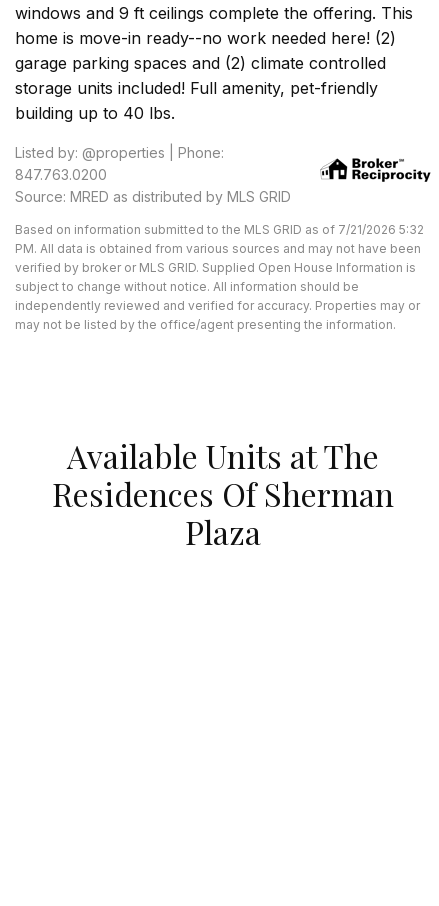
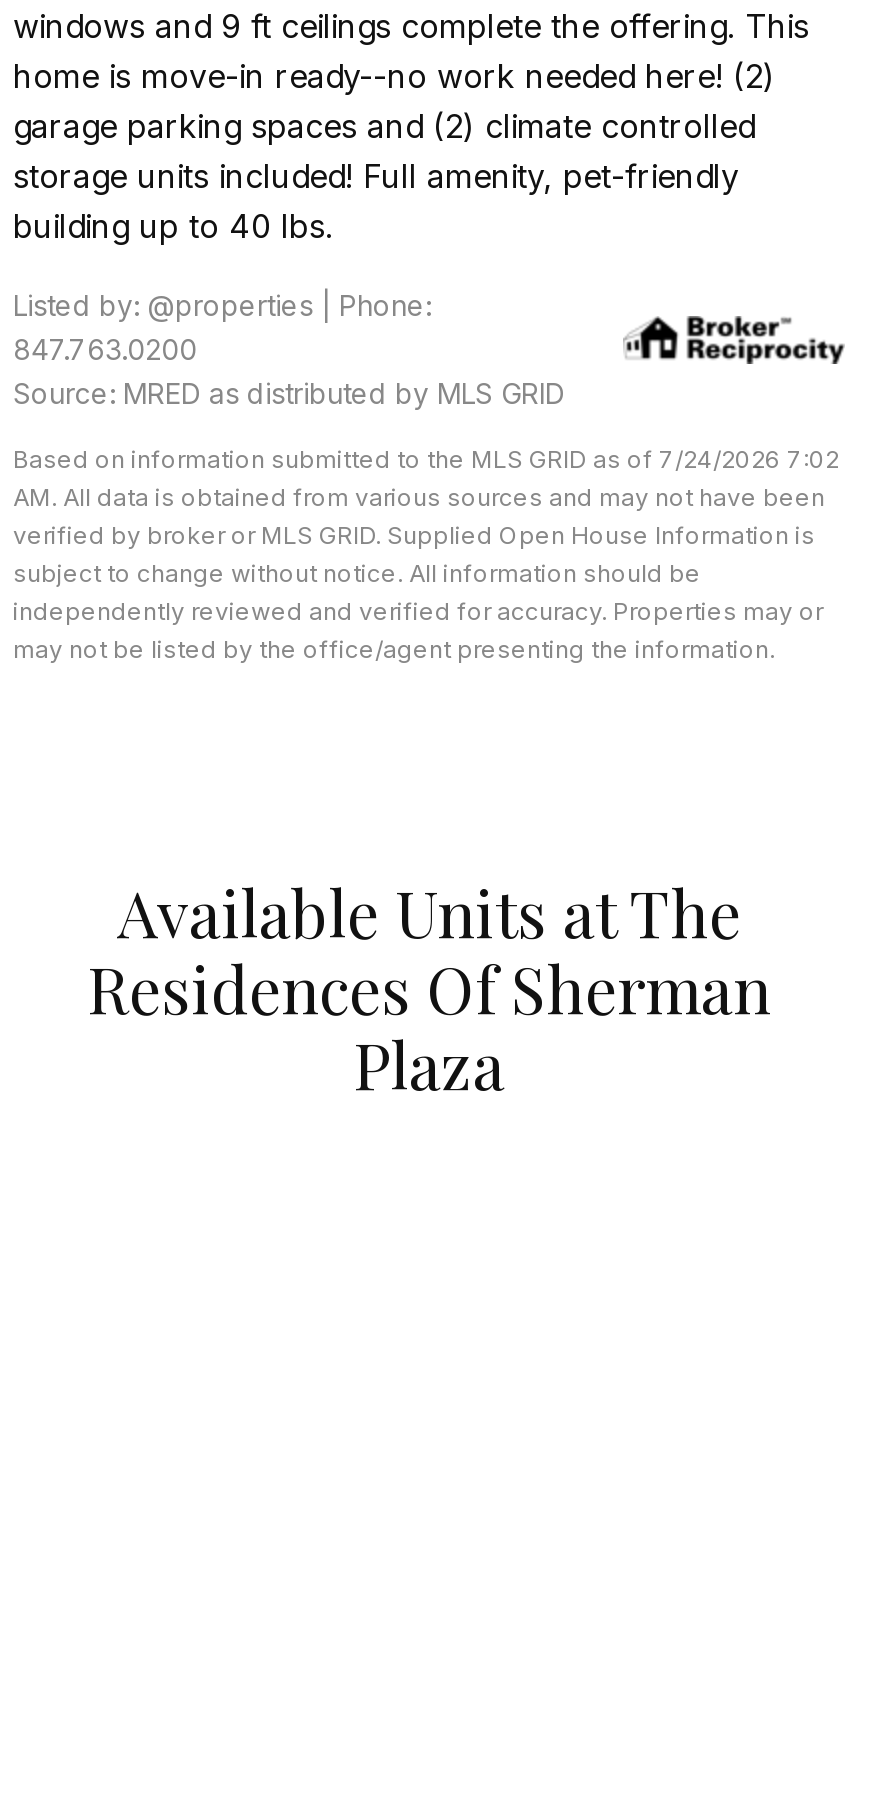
[15,222,424,237] Based on information submitted to the MLS GRID as of 7/21/2026 5:32 -> [13,444,839,474] Based on information submitted to the MLS GRID as of 7/24/2026 7:02
[15,241,421,256] PM. All data is obtained from various sources and may not have been -> [13,482,825,512] AM. All data is obtained from various sources and may not have been

